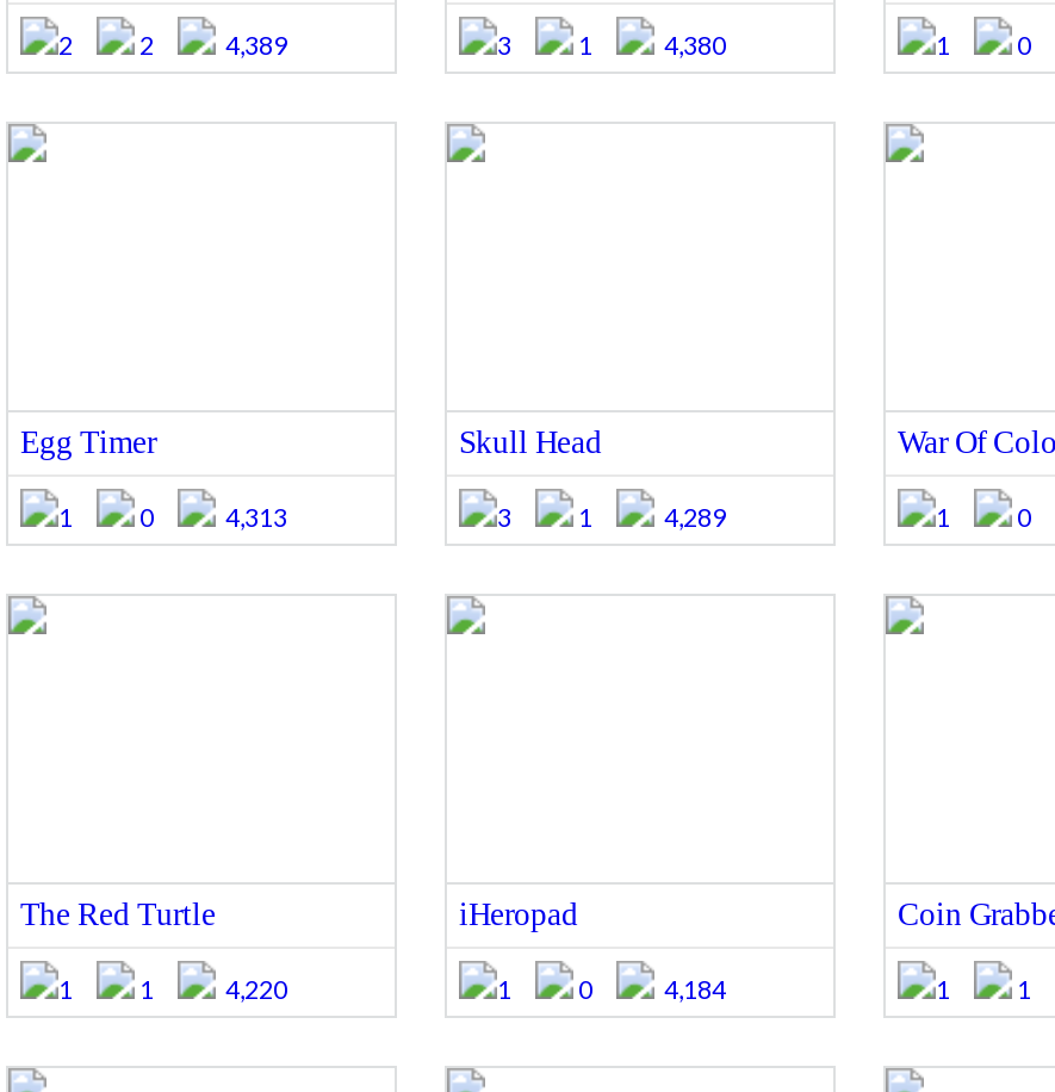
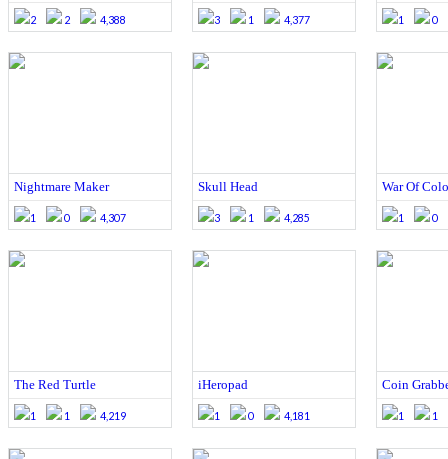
[221,30,287,61] 4,389 -> [98,13,126,26] 4,388
[659,30,726,61] 4,380 -> [282,13,310,26] 4,377
[20,425,156,461] Egg Timer -> [14,179,109,194] Nightmare Maker
[221,502,287,533] 4,313 -> [98,211,126,224] 4,307
[659,502,726,533] 4,289 -> [282,211,310,224] 4,285
[221,974,287,1005] 4,220 -> [98,409,126,422] 4,219
[659,974,726,1005] 4,184 -> [282,409,310,422] 4,181

